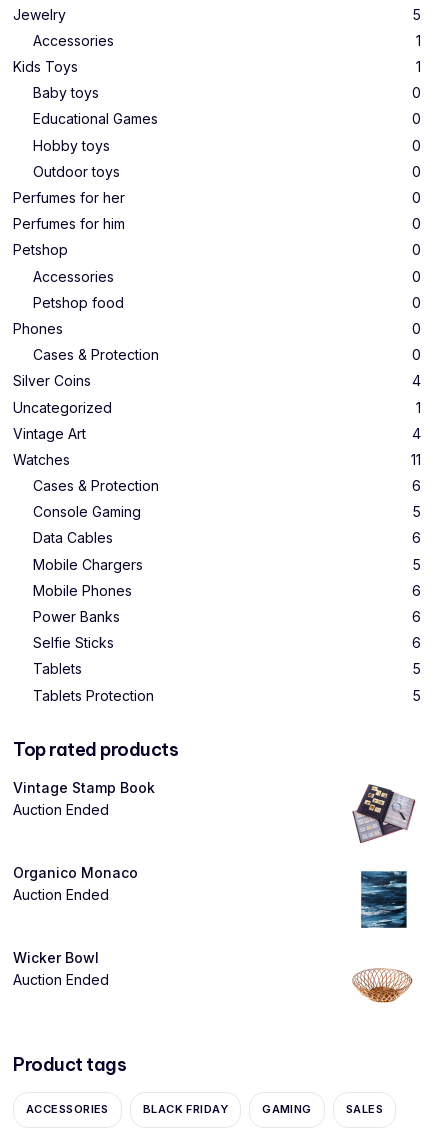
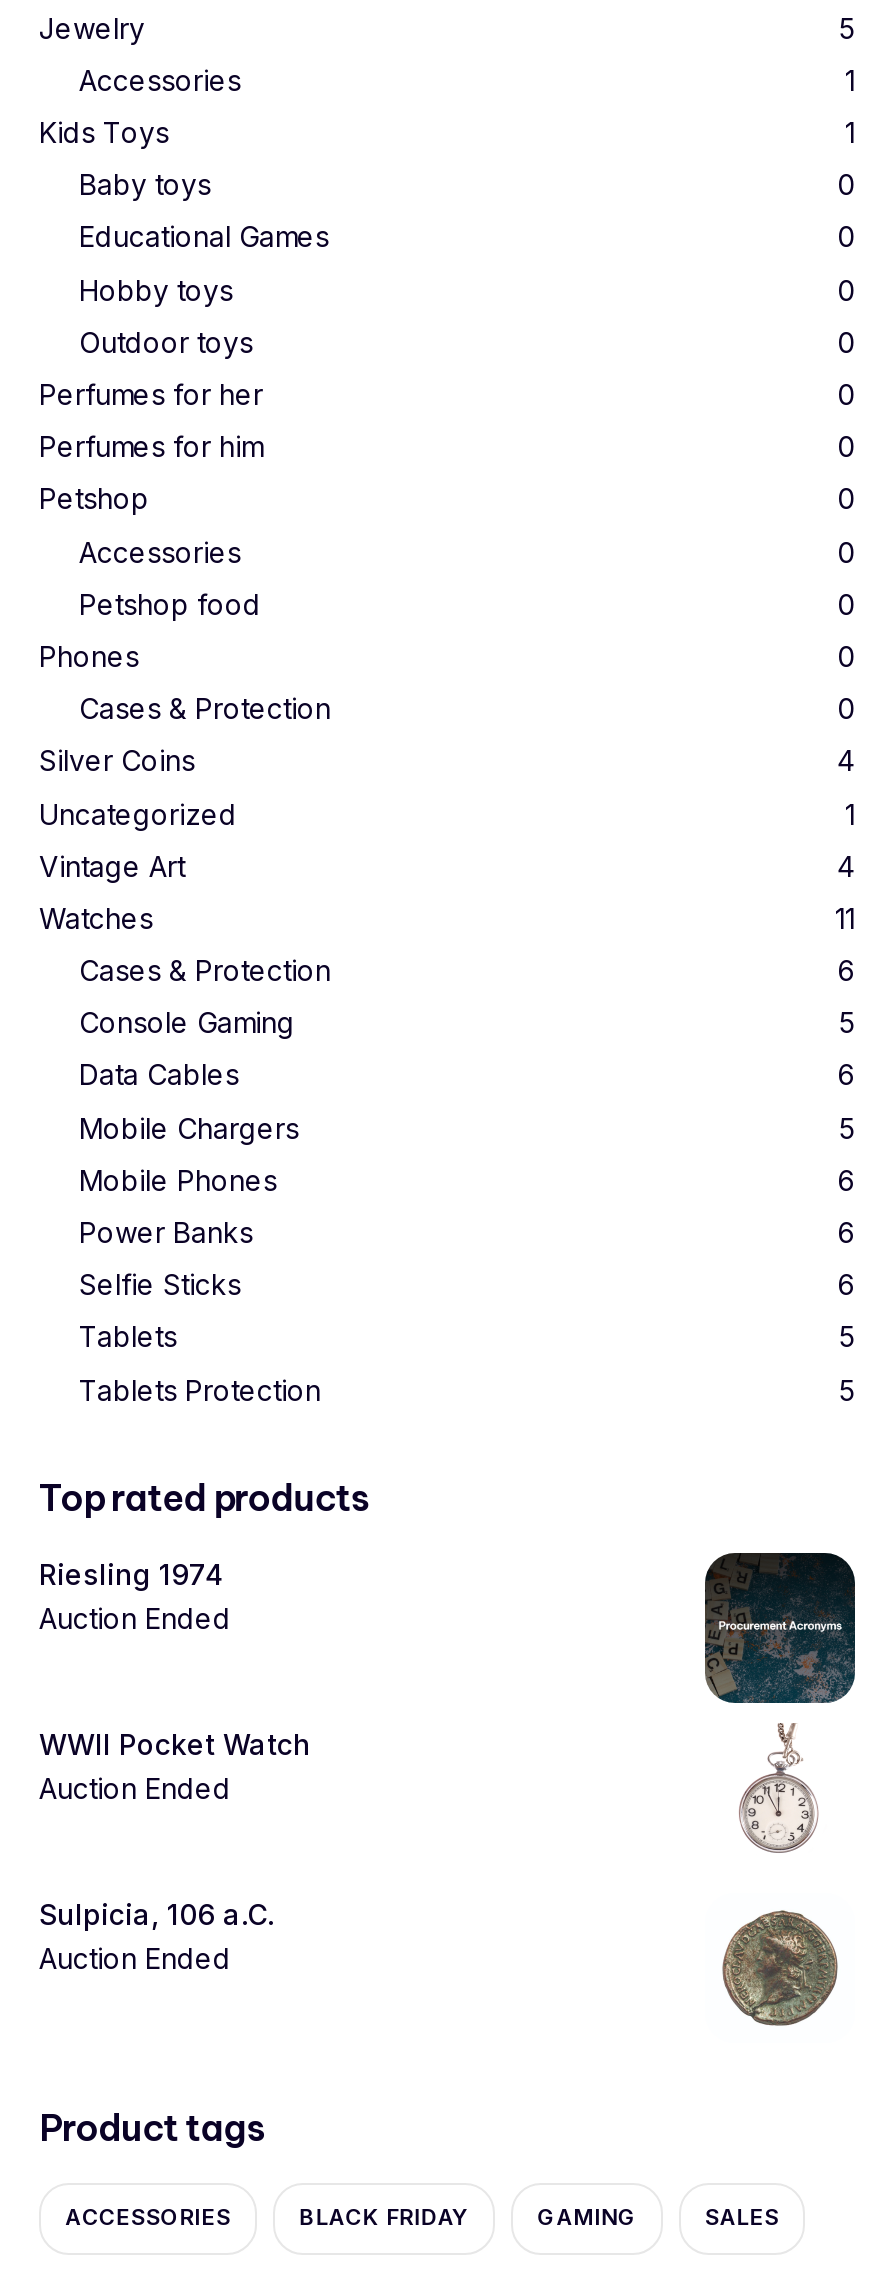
[13,779,155,796] Vintage Stamp Book -> [39,1556,225,1590] Riesling 1974
[346,777,421,852] [image] -> [703,1551,857,1705] [image]
[13,864,138,881] Organico Monaco -> [39,1726,311,1760] WWII Pocket Watch
[360,863,408,929] [image] -> [735,1721,827,1855] [image]
[13,949,99,966] Wicker Bowl -> [39,1896,275,1930] Sulpicia, 106 a.C.
[351,956,412,1013] [image] -> [719,1909,839,2027] [image]

